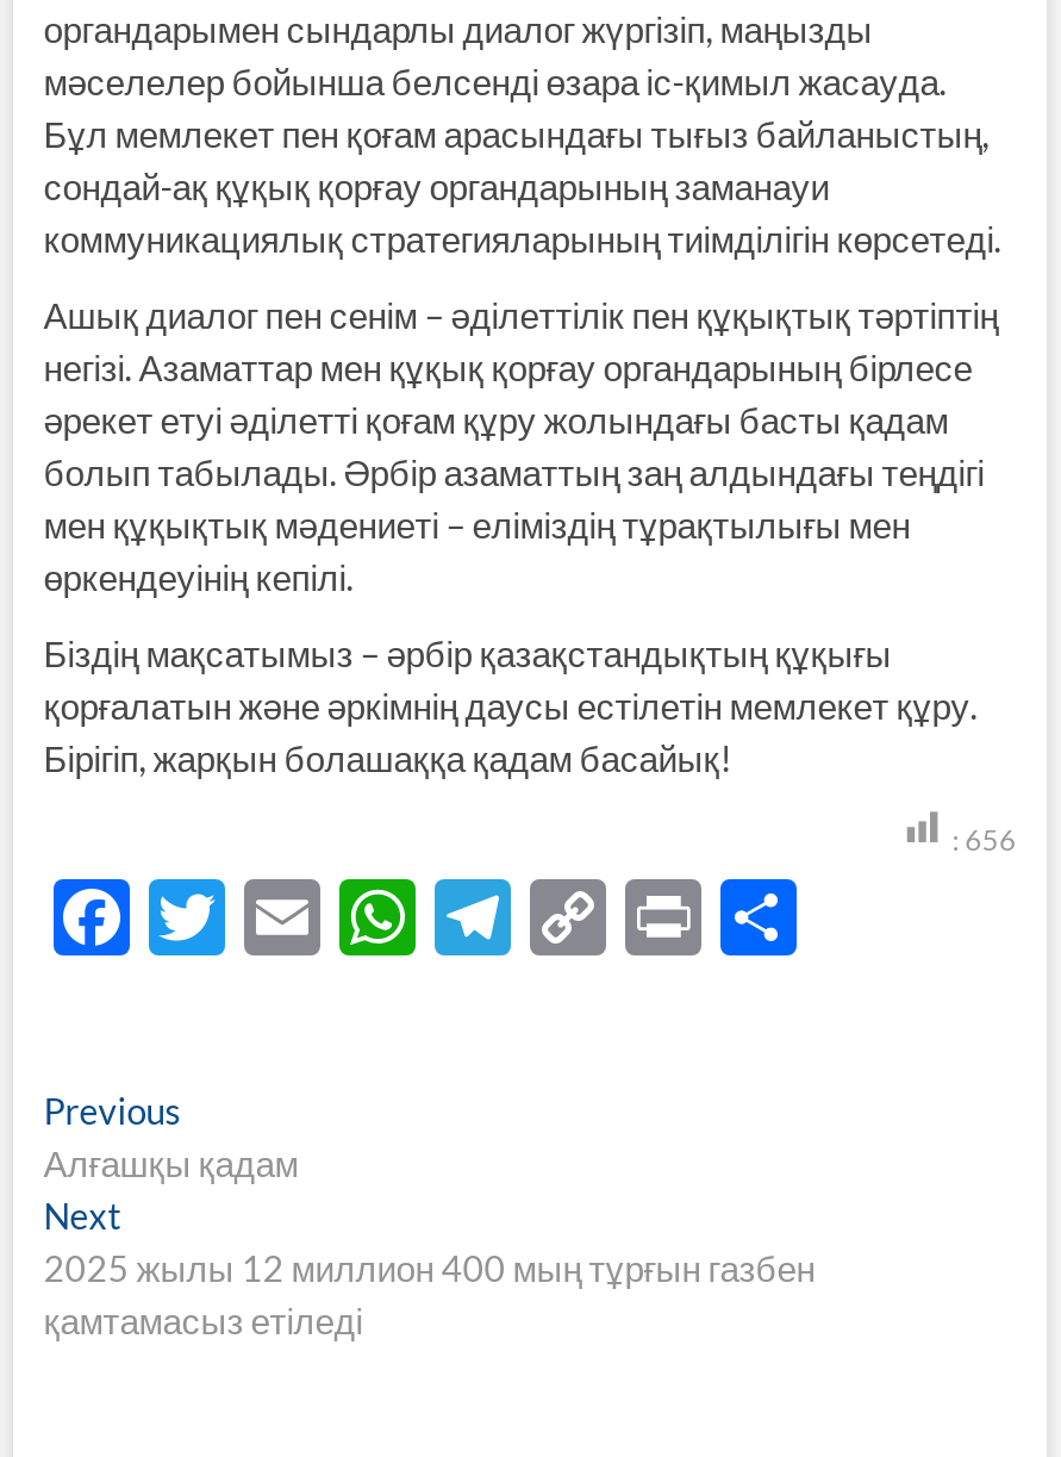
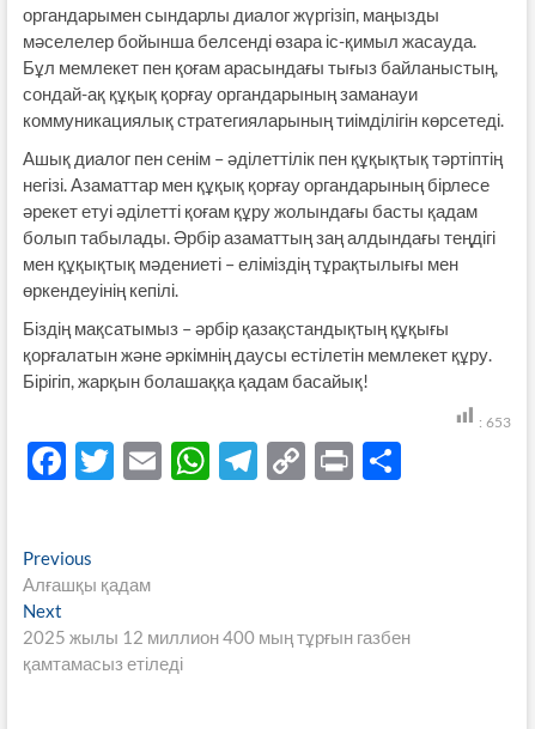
[952,821,1016,857] : 656 -> [479,413,511,431] : 653

